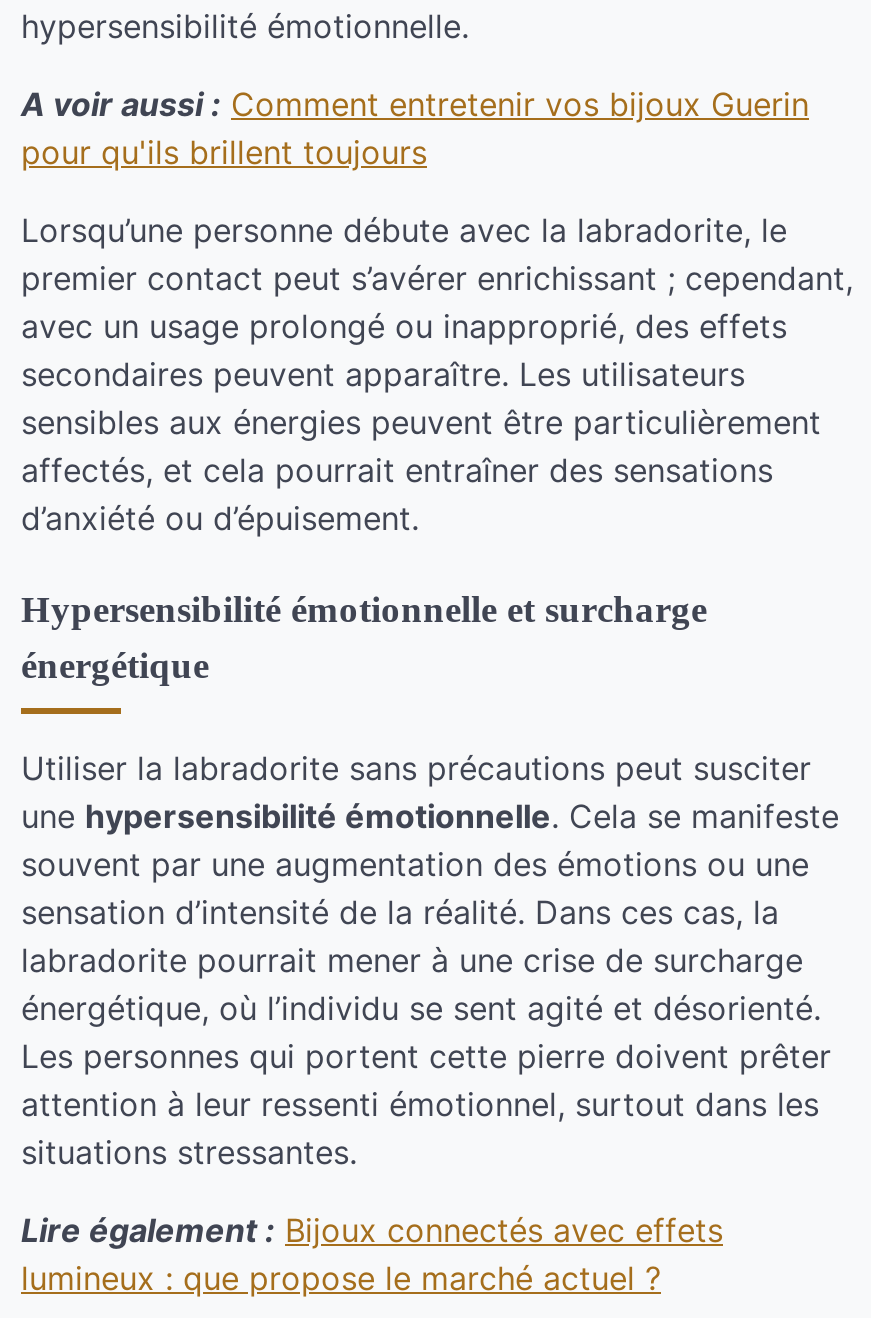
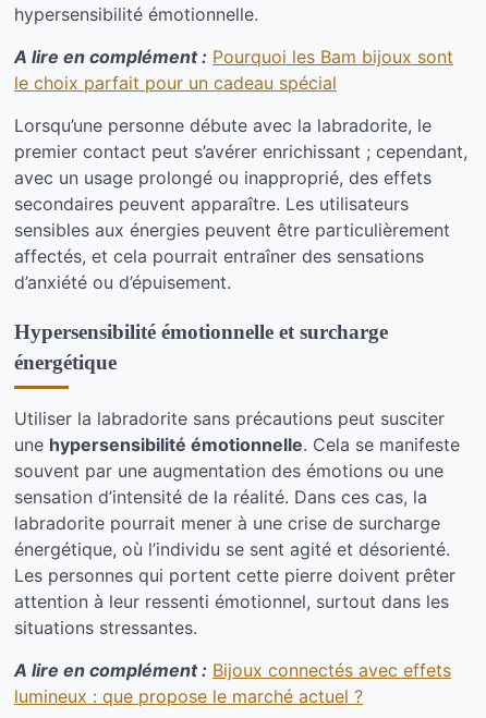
[21,83,809,171] A voir aussi : Comment entretenir vos bijoux Guerin | pour qu'ils brillent toujours -> [14,45,453,93] A lire en complément : Pourquoi les Bam bijoux sont | le choix parfait pour un cadeau spécial
[21,1209,723,1249] Lire également : Bijoux connectés avec effets -> [14,659,451,681] A lire en complément : Bijoux connectés avec effets

